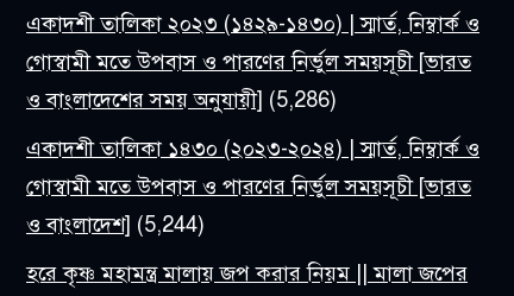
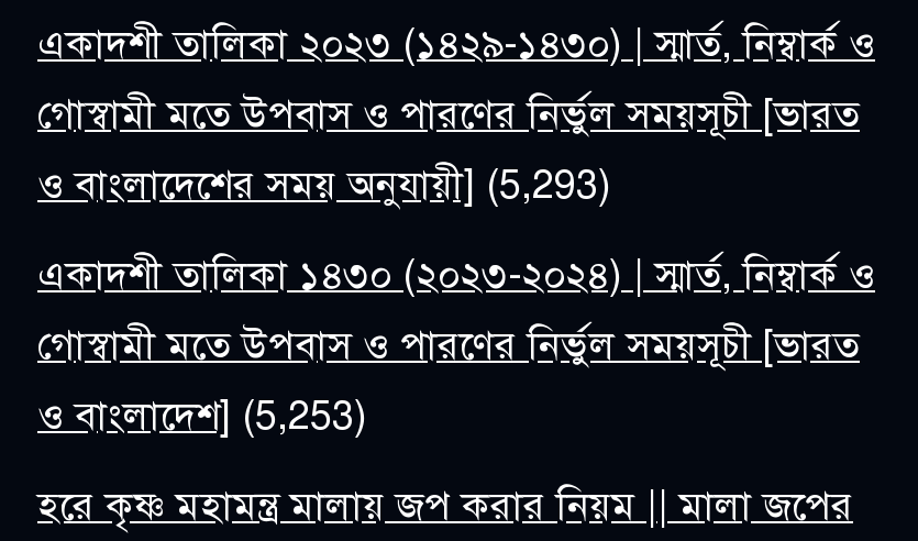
[26,87,337,113] ও বাংলাদেশের সময় অনুযায়ী] (5,286) -> [37,161,611,210] ও বাংলাদেশের সময় অনুযায়ী] (5,293)
[26,212,205,238] ও বাংলাদেশ] (5,244) -> [37,392,367,441] ও বাংলাদেশ] (5,253)

